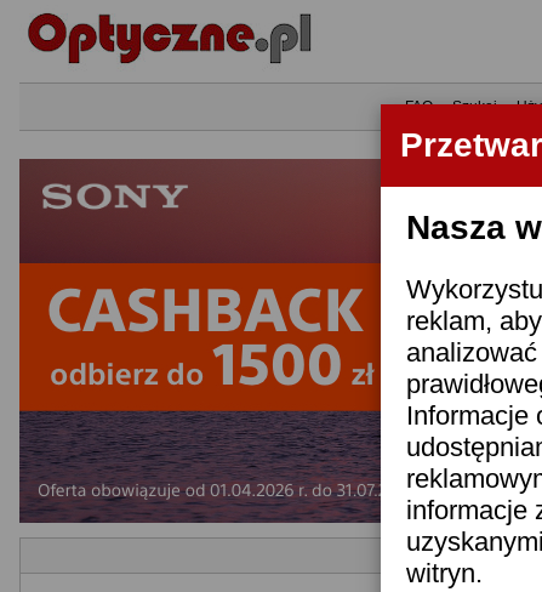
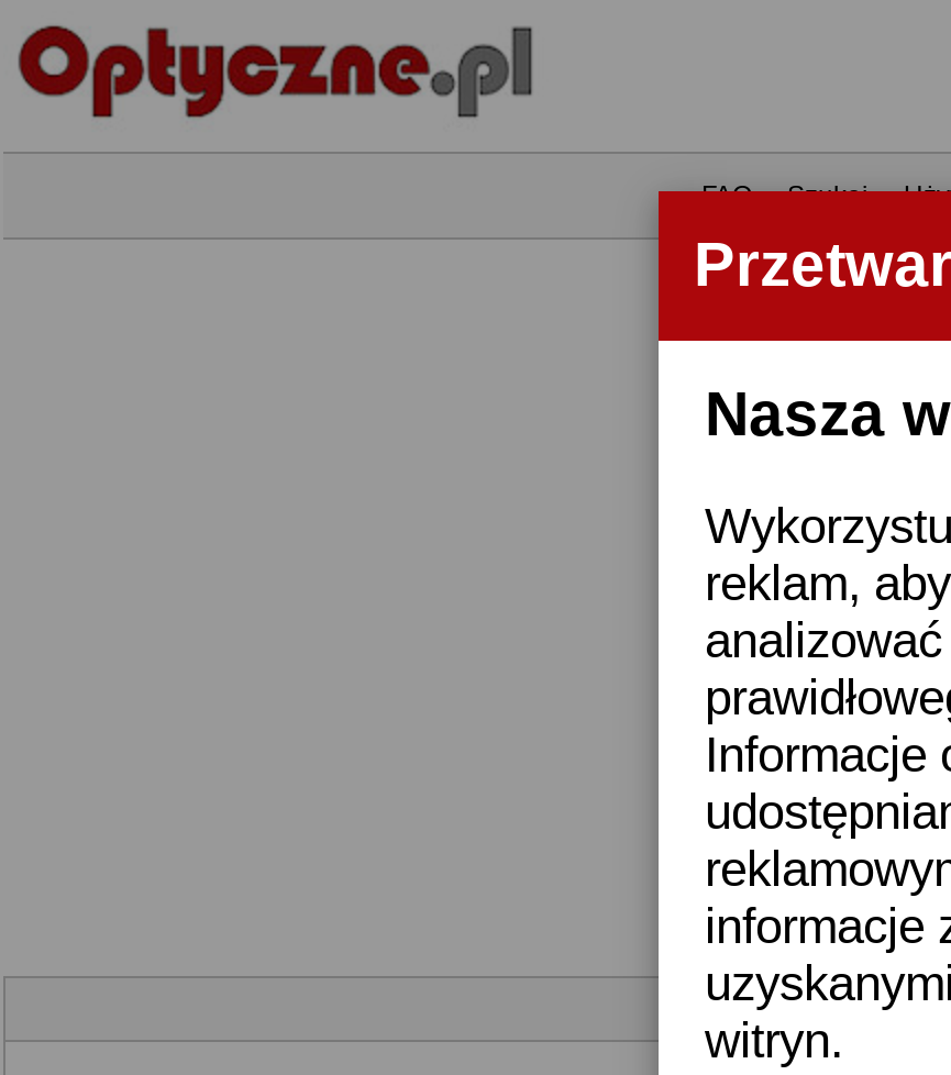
[18,158,382,524] [image] -> none

